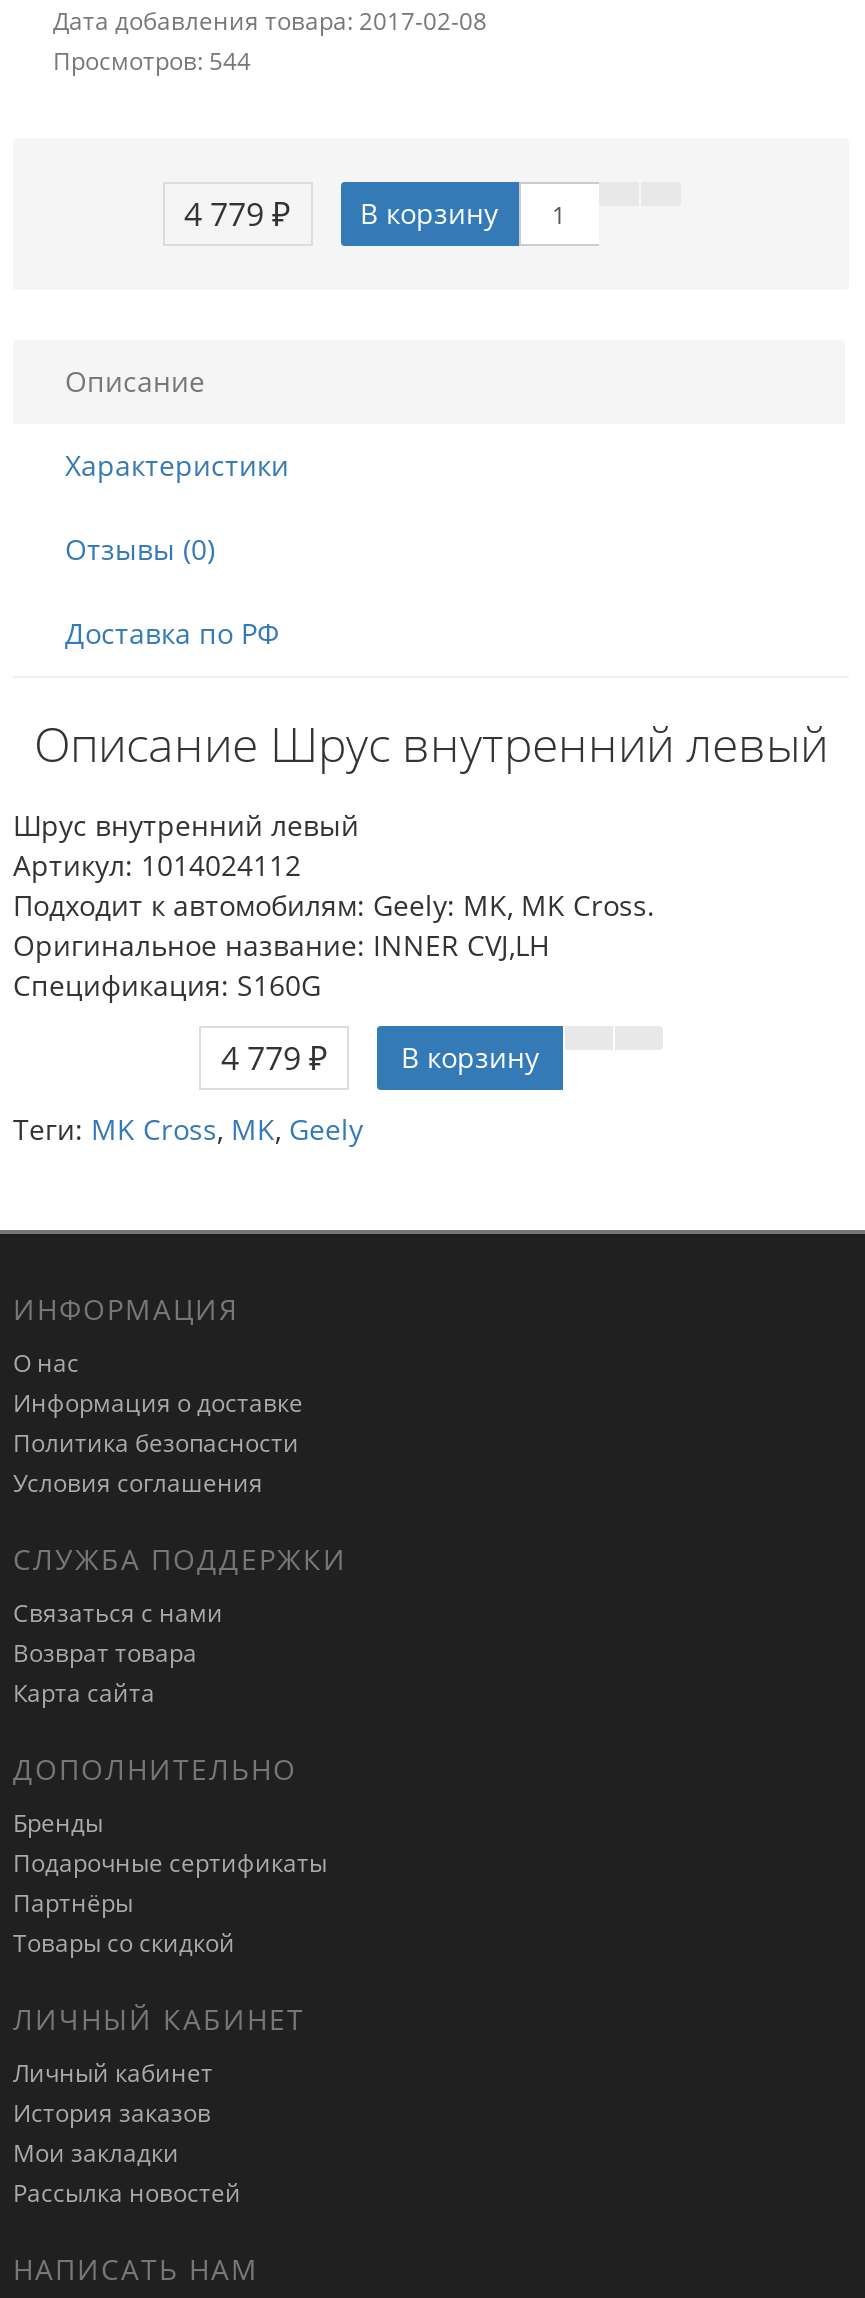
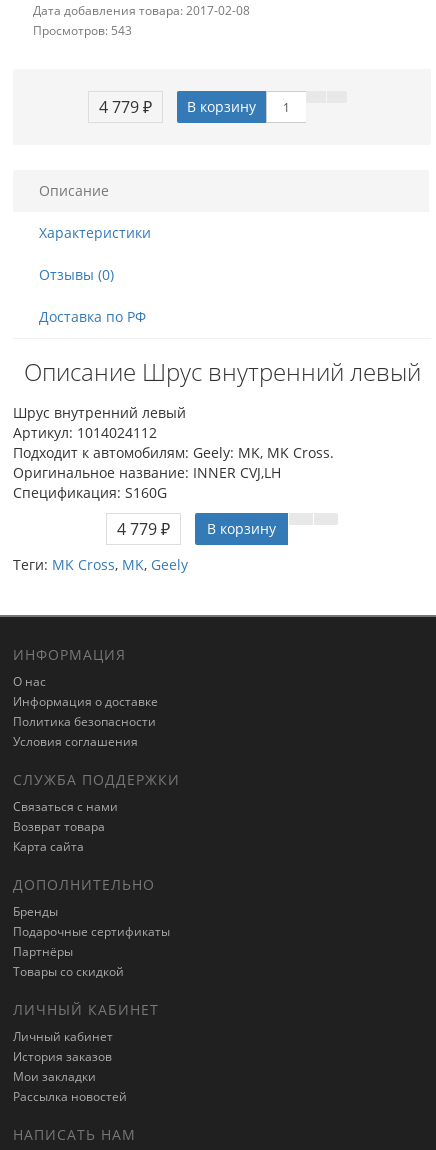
[53,44,251,76] Просмотров: 544 -> [33,22,132,38] Просмотров: 543

